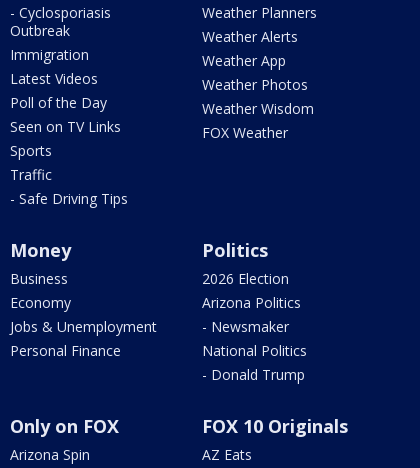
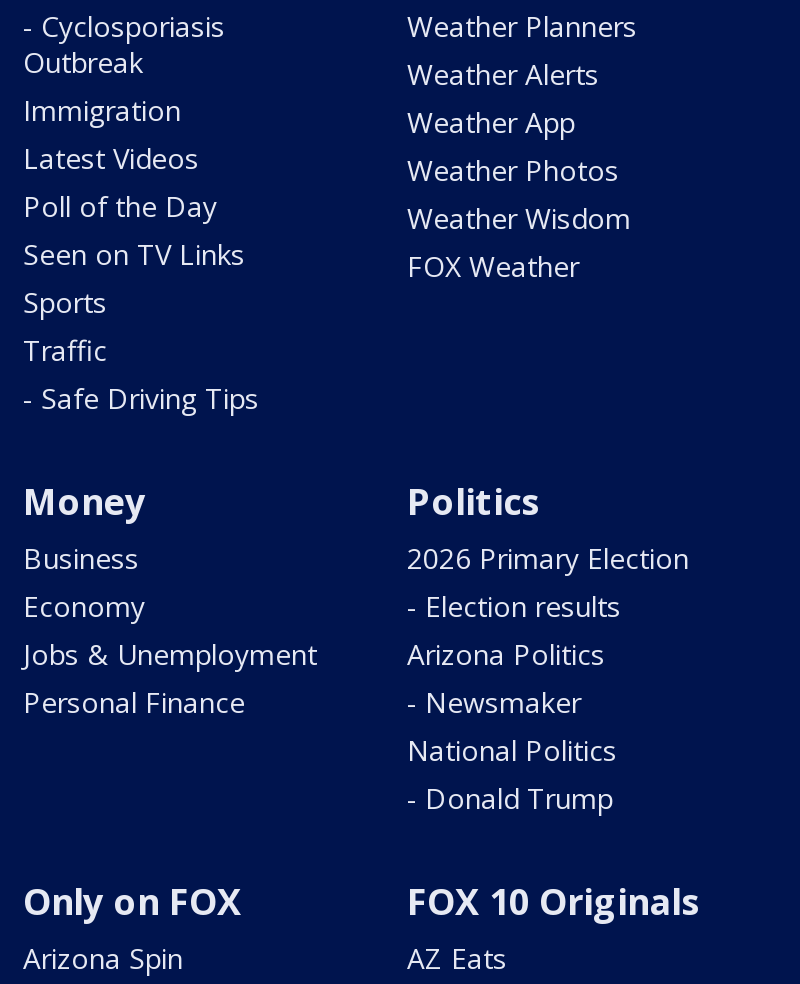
[202,269,289,288] 2026 Election -> [407,539,689,625] 2026 Primary Election | - Election results

